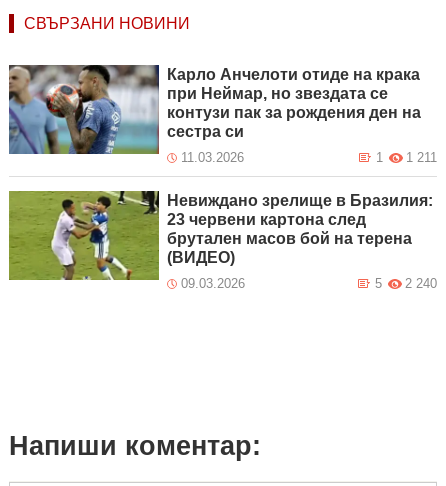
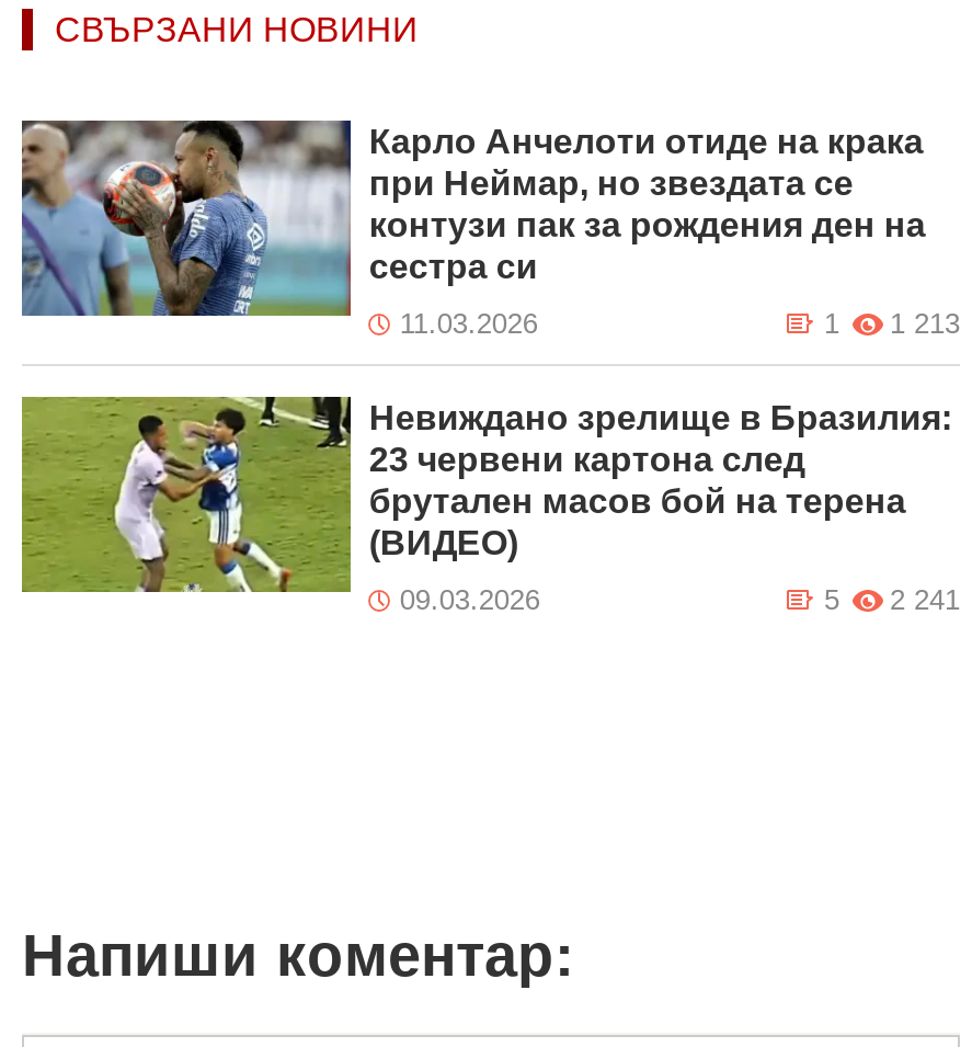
[376,150,437,165] 1 1 211 -> [824,307,960,340] 1 1 213
[375,276,437,291] 5 2 240 -> [824,583,960,616] 5 2 241

